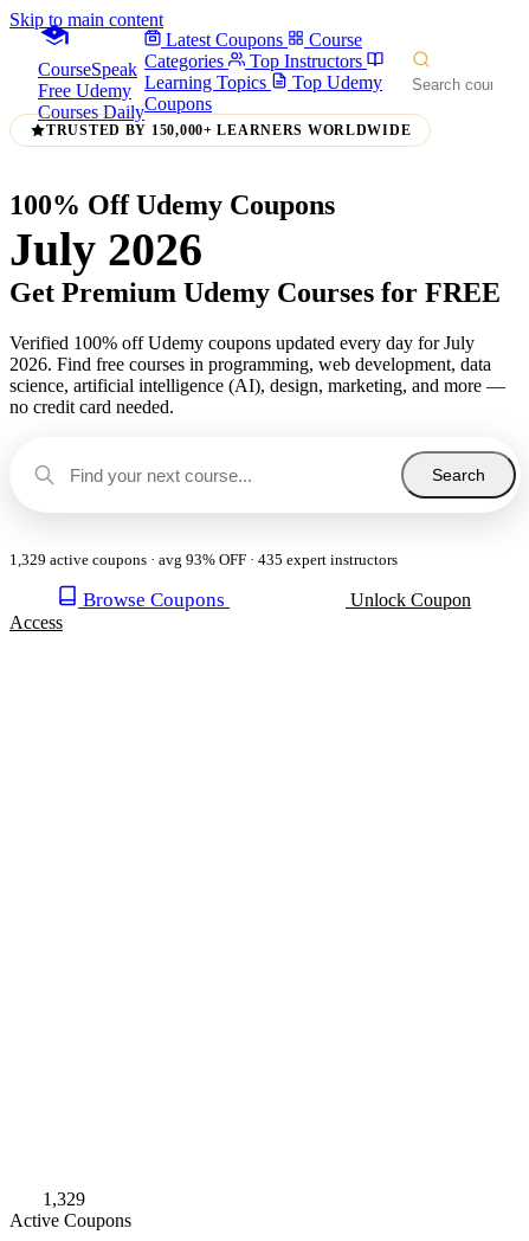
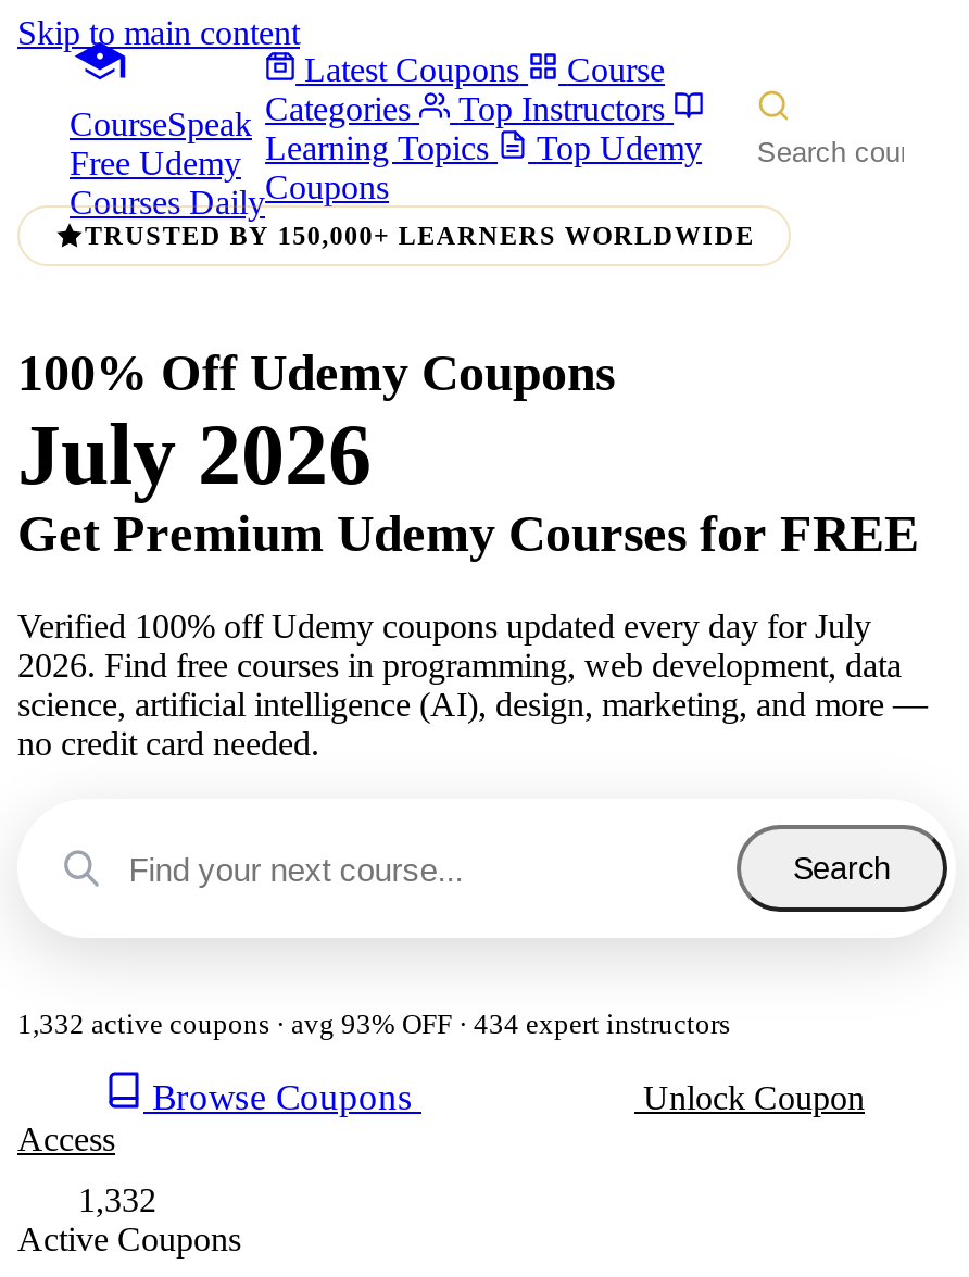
[9,551,398,568] 1,329 active coupons · avg 93% OFF · 435 expert instructors -> [17,1007,730,1040] 1,332 active coupons · avg 93% OFF · 434 expert instructors
[43,1189,85,1209] 1,329 -> [78,1182,156,1219] 1,332

